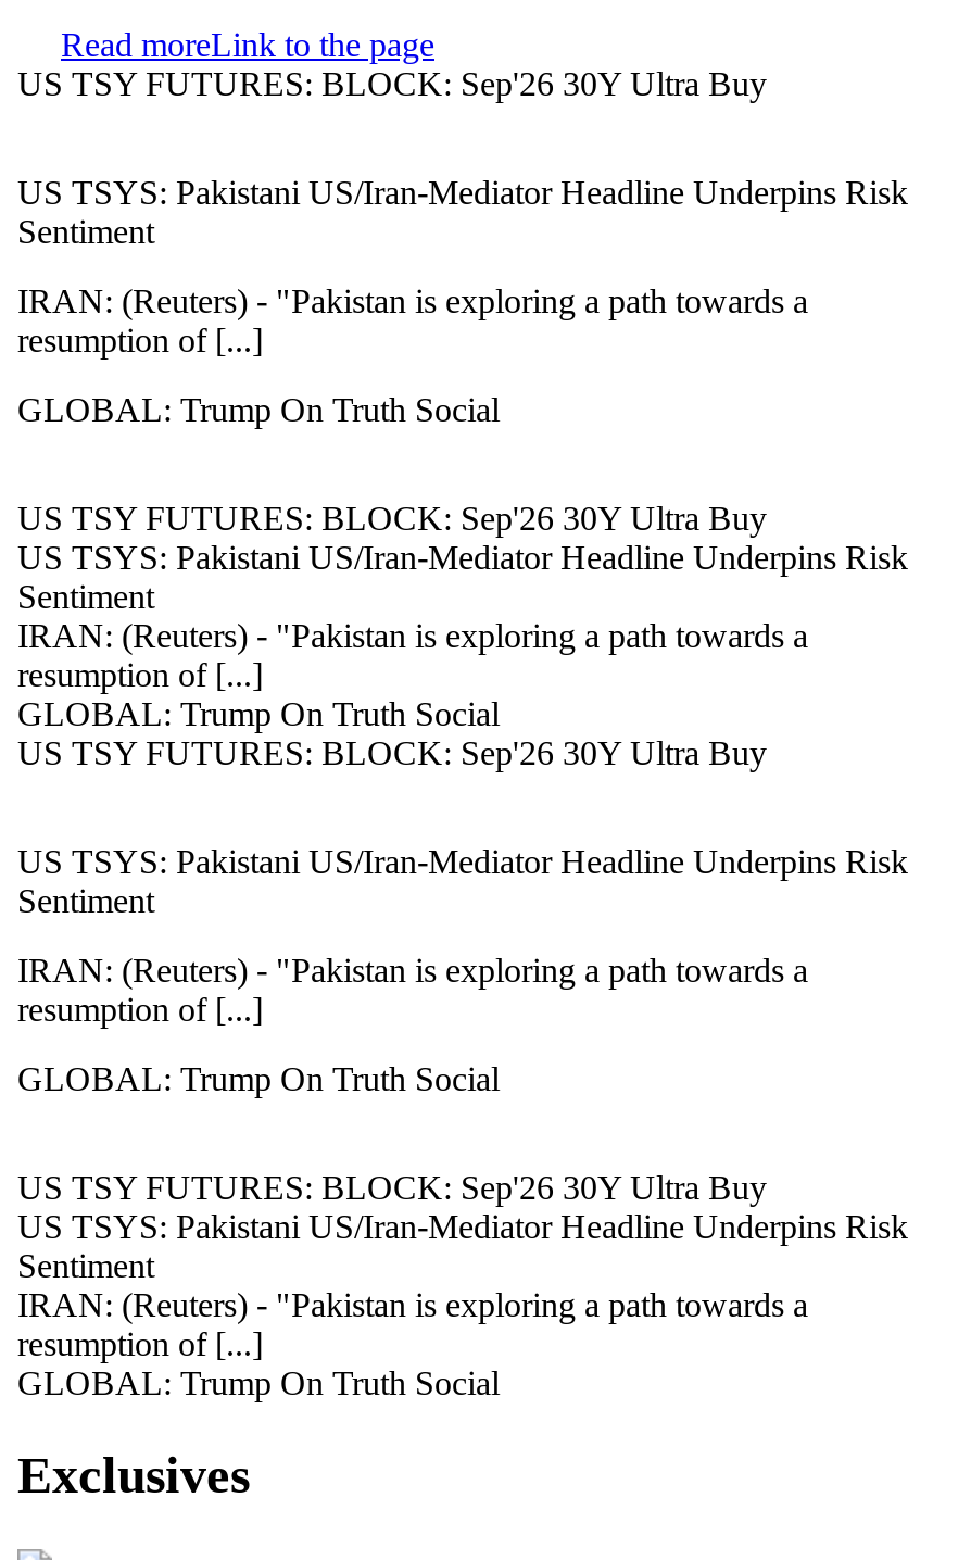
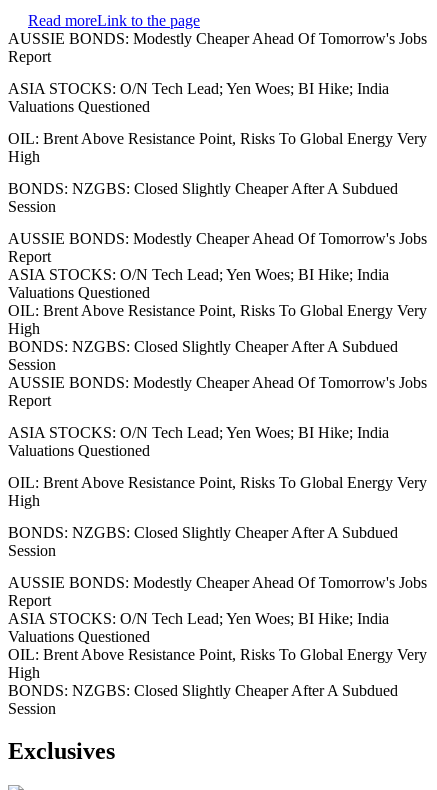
[17,66,767,103] US TSY FUTURES: BLOCK: Sep'26 30Y Ultra Buy -> [8,30,427,65] AUSSIE BONDS: Modestly Cheaper Ahead Of Tomorrow's Jobs | Report
[17,174,908,250] US TSYS: Pakistani US/Iran-Mediator Headline Underpins Risk | Sentiment -> [8,80,389,115] ASIA STOCKS: O/N Tech Lead; Yen Woes; BI Hike; India | Valuations Questioned
[17,283,808,359] IRAN: (Reuters) - "Pakistan is exploring a path towards a | resumption of [...] -> [8,130,427,165] OIL: Brent Above Resistance Point, Risks To Global Energy Very | High
[17,392,500,428] GLOBAL: Trump On Truth Social -> [8,180,398,215] BONDS: NZGBS: Closed Slightly Cheaper After A Subdued | Session
[17,500,908,772] US TSY FUTURES: BLOCK: Sep'26 30Y Ultra Buy | US TSYS: Pakistani US/Iran-Mediator Headline Underpins Risk | Sentiment | IRAN: (Reuters) - "Pakistan is exploring a path towards a | resumption of [...] | GLOBAL: Trump On Truth Social | US TSY FUTURES: BLOCK: Sep'26 30Y Ultra Buy -> [8,230,427,409] AUSSIE BONDS: Modestly Cheaper Ahead Of Tomorrow's Jobs | Report | ASIA STOCKS: O/N Tech Lead; Yen Woes; BI Hike; India | Valuations Questioned | OIL: Brent Above Resistance Point, Risks To Global Energy Very | High | BONDS: NZGBS: Closed Slightly Cheaper After A Subdued | Session | AUSSIE BONDS: Modestly Cheaper Ahead Of Tomorrow's Jobs | Report
[17,843,908,919] US TSYS: Pakistani US/Iran-Mediator Headline Underpins Risk | Sentiment -> [8,424,389,459] ASIA STOCKS: O/N Tech Lead; Yen Woes; BI Hike; India | Valuations Questioned
[17,952,808,1028] IRAN: (Reuters) - "Pakistan is exploring a path towards a | resumption of [...] -> [8,474,427,509] OIL: Brent Above Resistance Point, Risks To Global Energy Very | High
[17,1061,500,1098] GLOBAL: Trump On Truth Social -> [8,524,398,559] BONDS: NZGBS: Closed Slightly Cheaper After A Subdued | Session
[17,1169,908,1402] US TSY FUTURES: BLOCK: Sep'26 30Y Ultra Buy | US TSYS: Pakistani US/Iran-Mediator Headline Underpins Risk | Sentiment | IRAN: (Reuters) - "Pakistan is exploring a path towards a | resumption of [...] | GLOBAL: Trump On Truth Social -> [8,574,427,717] AUSSIE BONDS: Modestly Cheaper Ahead Of Tomorrow's Jobs | Report | ASIA STOCKS: O/N Tech Lead; Yen Woes; BI Hike; India | Valuations Questioned | OIL: Brent Above Resistance Point, Risks To Global Energy Very | High | BONDS: NZGBS: Closed Slightly Cheaper After A Subdued | Session

